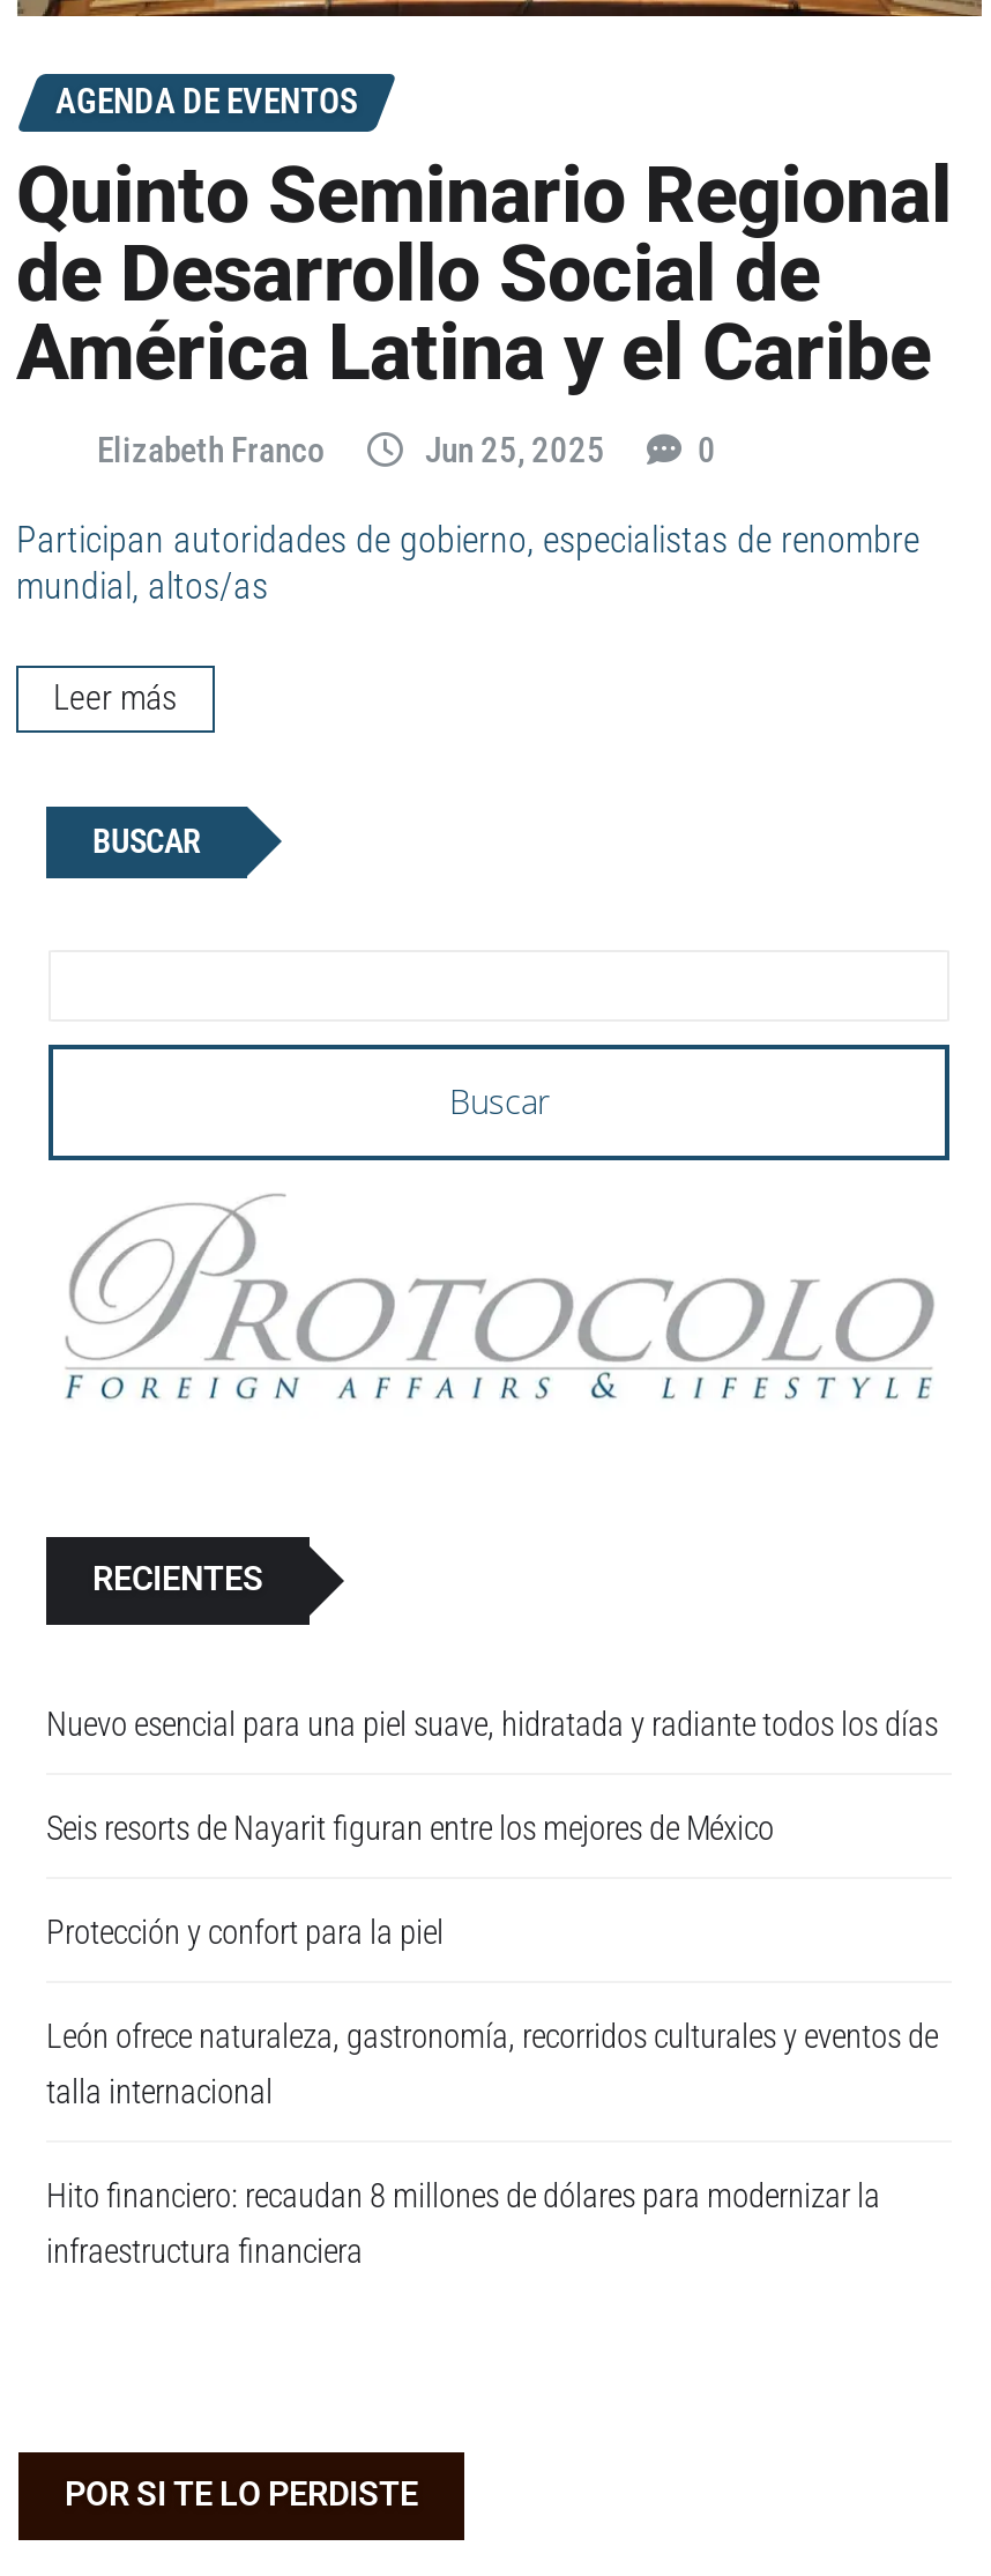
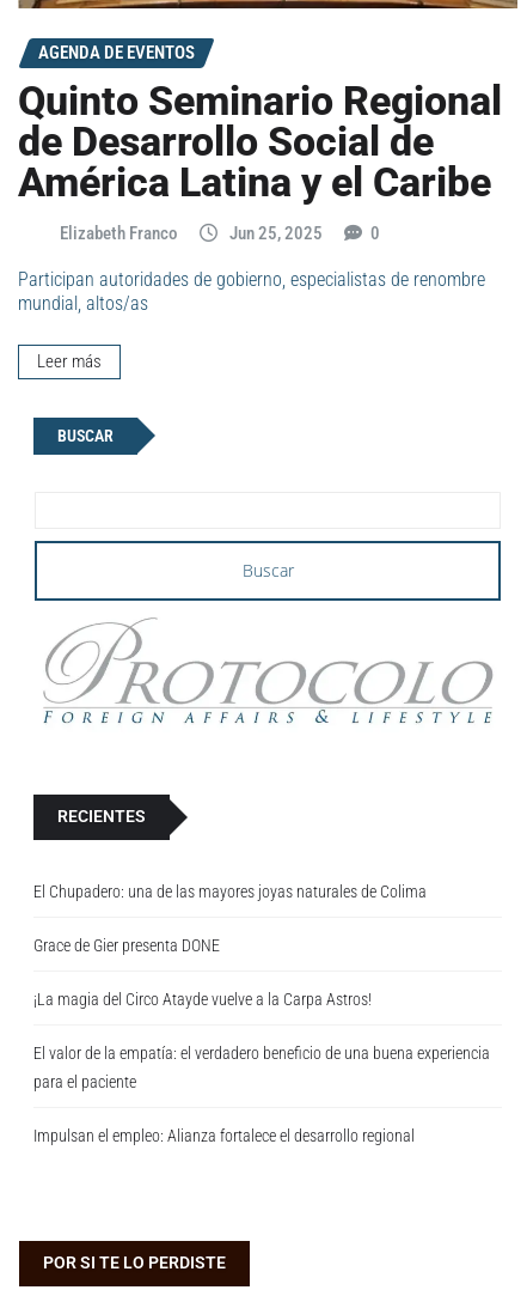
[46,1705,938,1744] Nuevo esencial para una piel suave, hidratada y radiante todos los días -> [33,882,427,903] El Chupadero: una de las mayores joyas naturales de Colima
[46,1809,774,1848] Seis resorts de Nayarit figuran entre los mejores de México -> [33,936,220,957] Grace de Gier presenta DONE
[46,1913,450,1952] Protección y confort para la piel -> [33,990,372,1010] ¡La magia del Circo Atayde vuelve a la Carpa Astros!
[46,2017,938,2111] León ofrece naturaleza, gastronomía, recorridos culturales y eventos de | talla internacional -> [33,1044,490,1093] El valor de la empatía: el verdadero beneficio de una buena experiencia | para el paciente
[46,2176,880,2271] Hito financiero: recaudan 8 millones de dólares para modernizar la | infraestructura financiera -> [33,1127,415,1147] Impulsan el empleo: Alianza fortalece el desarrollo regional

